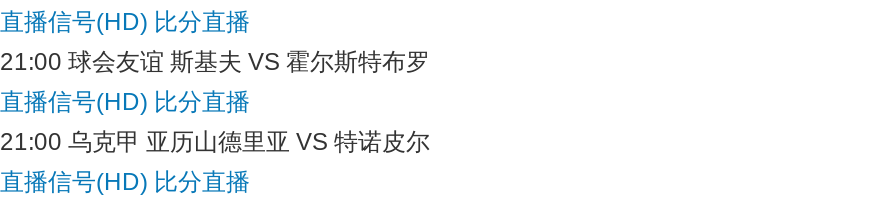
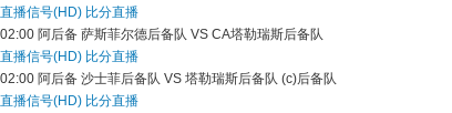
[0,48,430,76] 21:00 球会友谊斯基夫 VS 霍尔斯特布罗 -> [0,27,323,42] 02:00 阿后备萨斯菲尔德后备队 VS CA塔勒瑞斯后备队
[0,128,430,156] 21:00 乌克甲亚历山德里亚 VS 特诺皮尔 -> [0,71,337,86] 02:00 阿后备沙士菲后备队 VS 塔勒瑞斯后备队 (c)后备队

